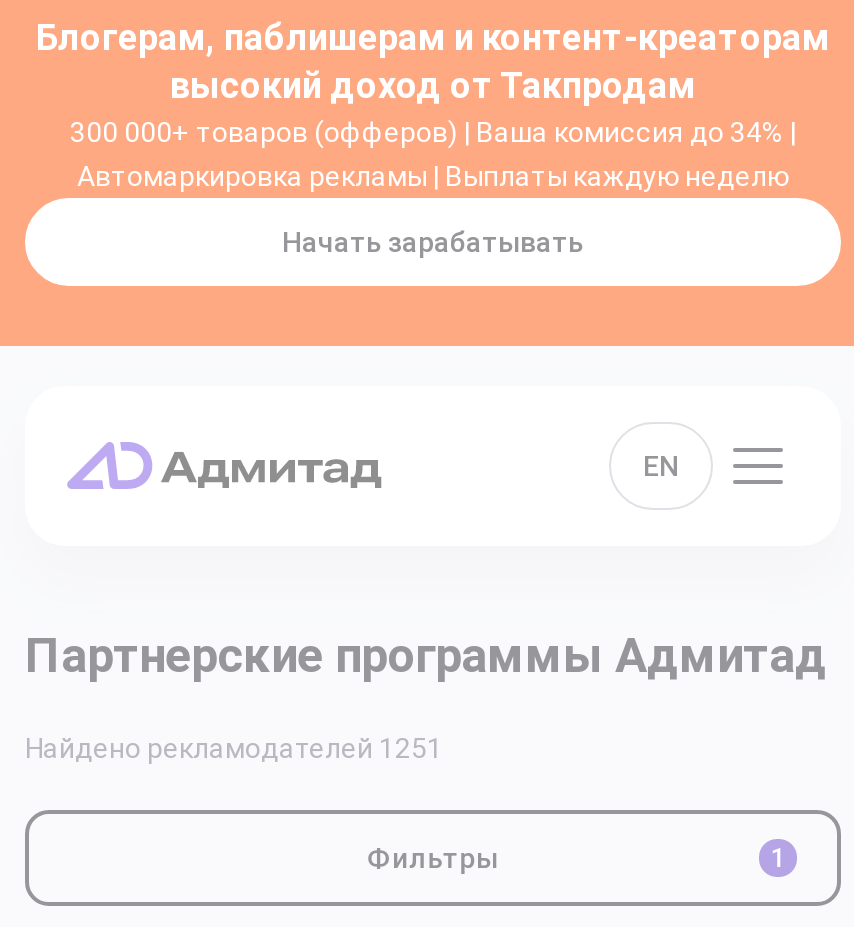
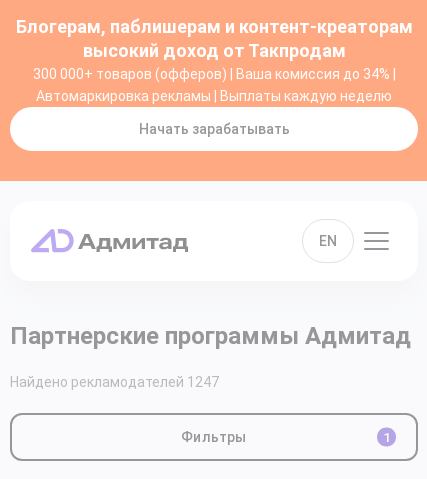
[25,732,443,764] Найдено рекламодателей 1251 -> [10,374,219,390] Найдено рекламодателей 1247

